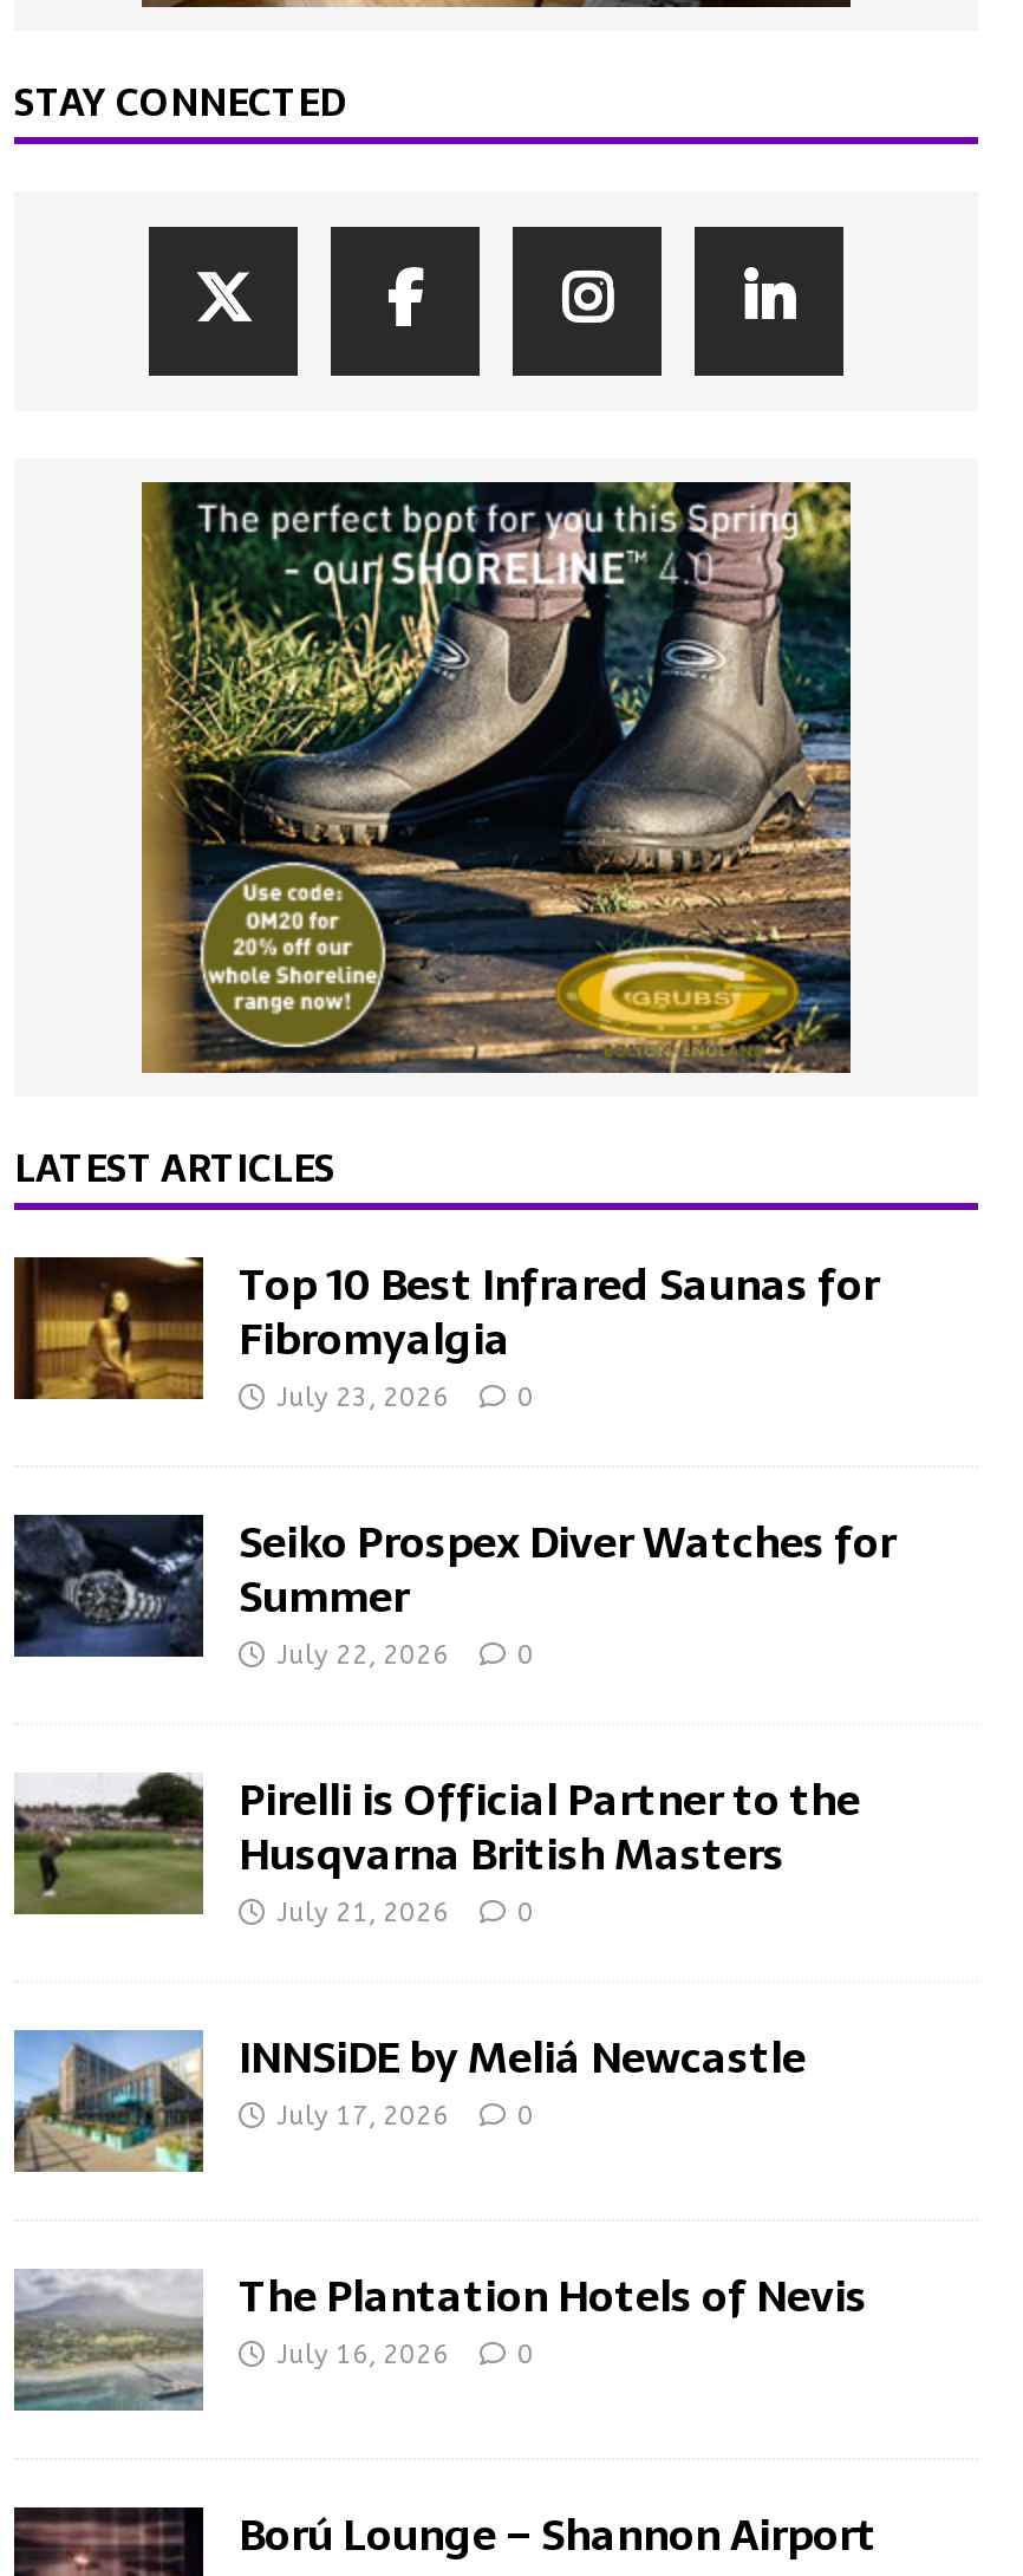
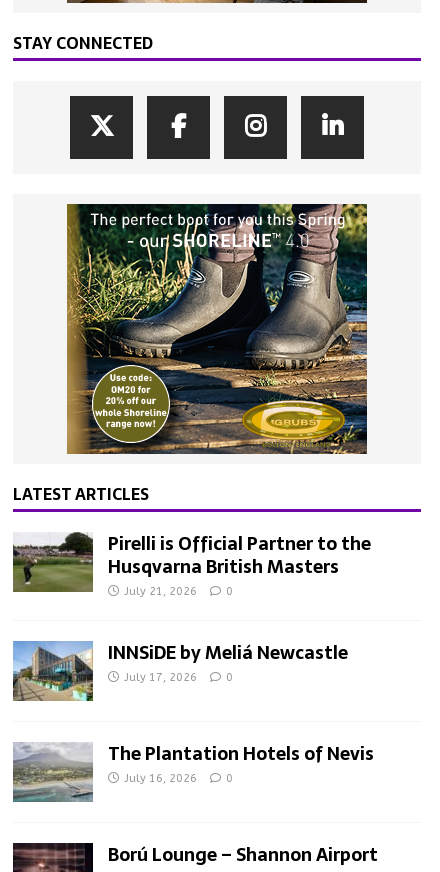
[12,1251,895,1671] [image] | Top 10 Best Infrared Saunas for | Fibromyalgia | July 23, 2026 | 0 | Seiko Prospex Diver Watches for | Summer | July 22, 2026 | 0 -> none
[12,1513,206,1659] [image] -> none

